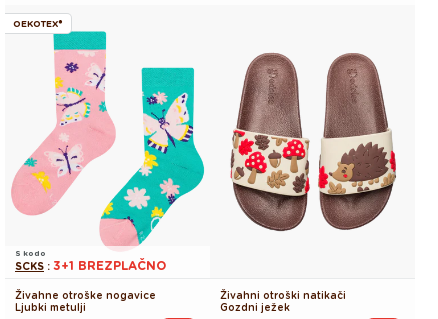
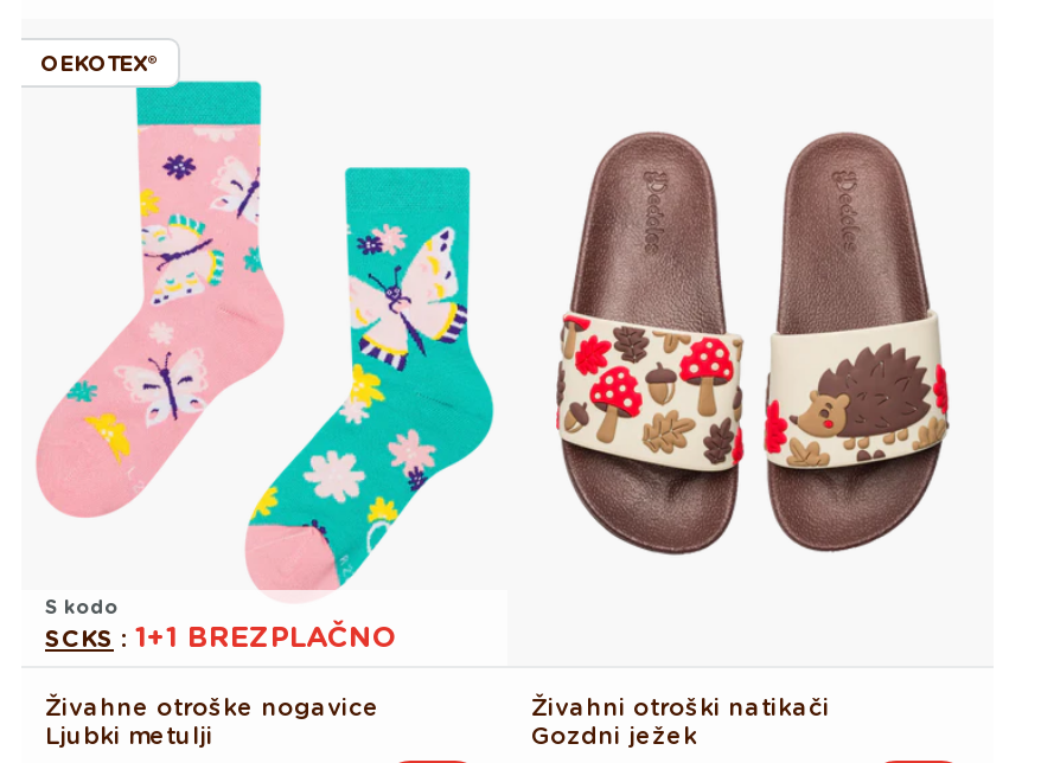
[15,258,166,273] SCKS: 3+1 BREZPLAČNO -> [45,619,396,655] SCKS: 1+1 BREZPLAČNO

